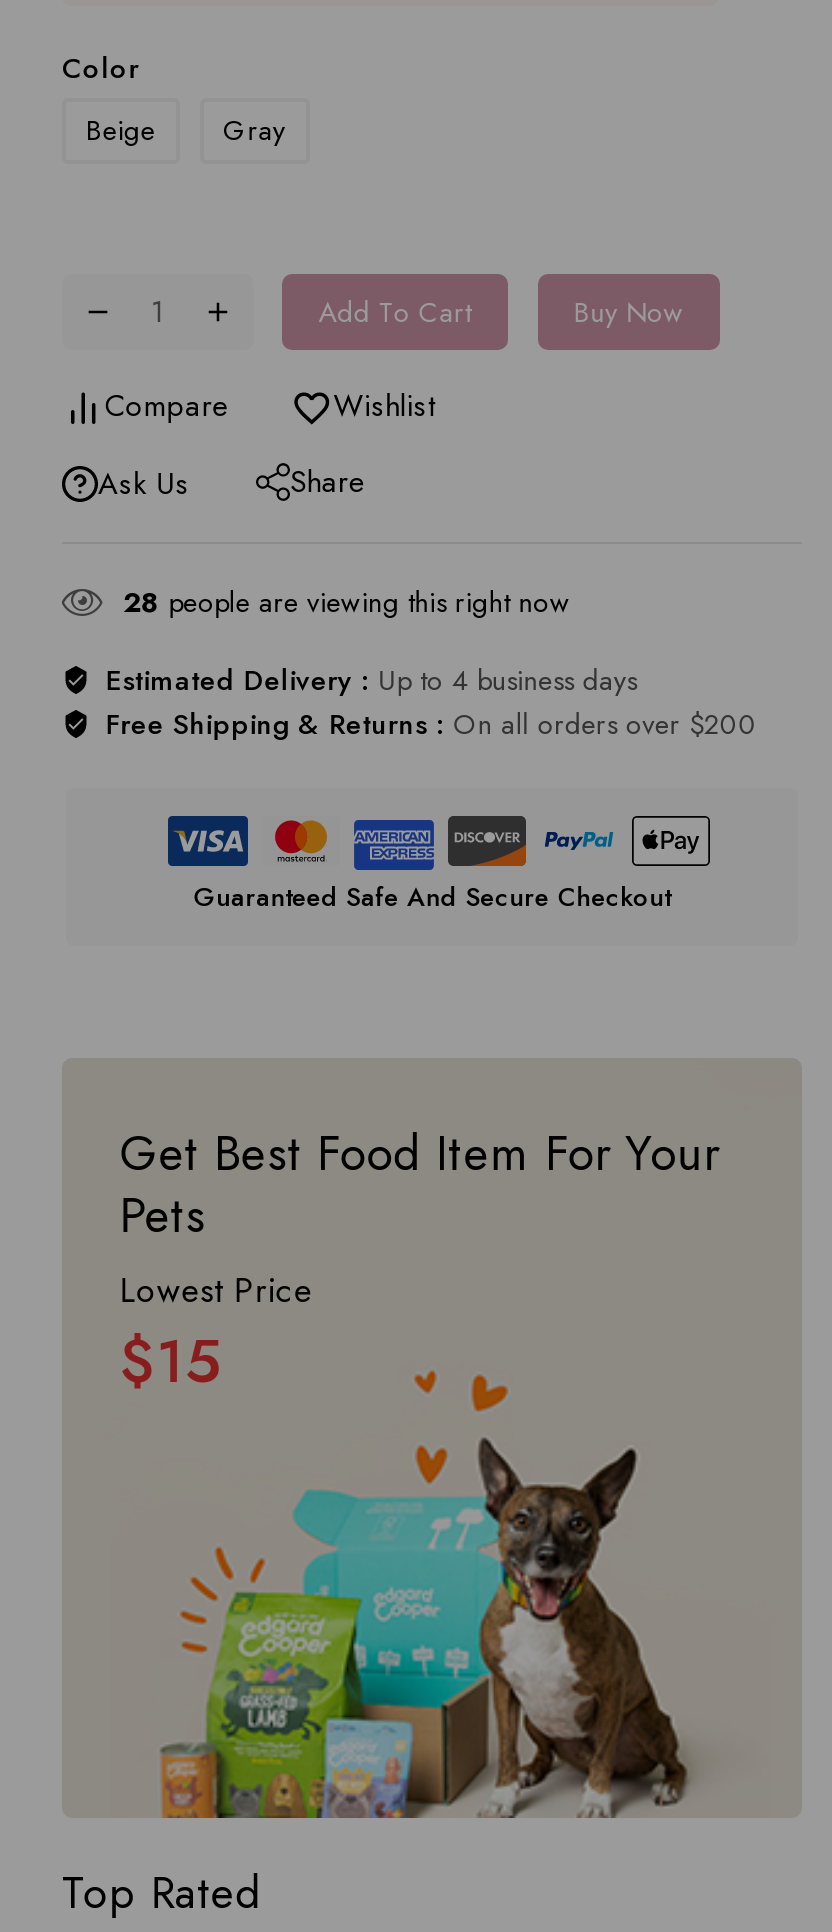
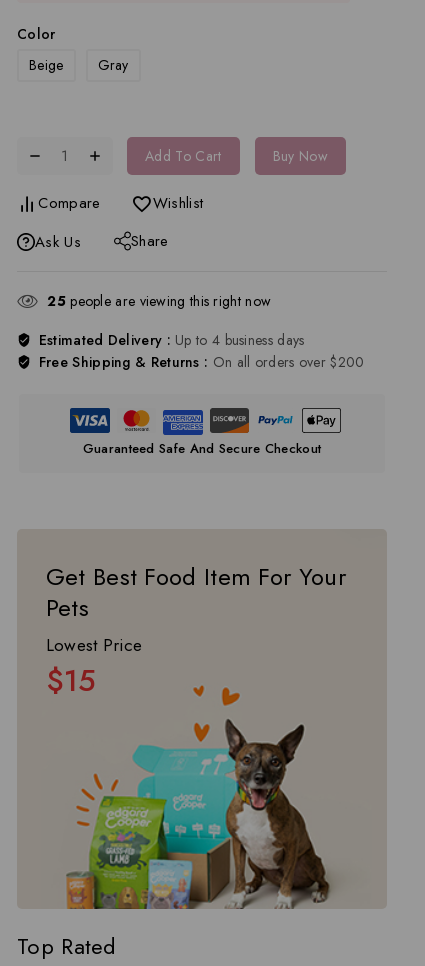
[123,582,570,622] 28 people are viewing this right now -> [47,291,271,311] 25 people are viewing this right now

